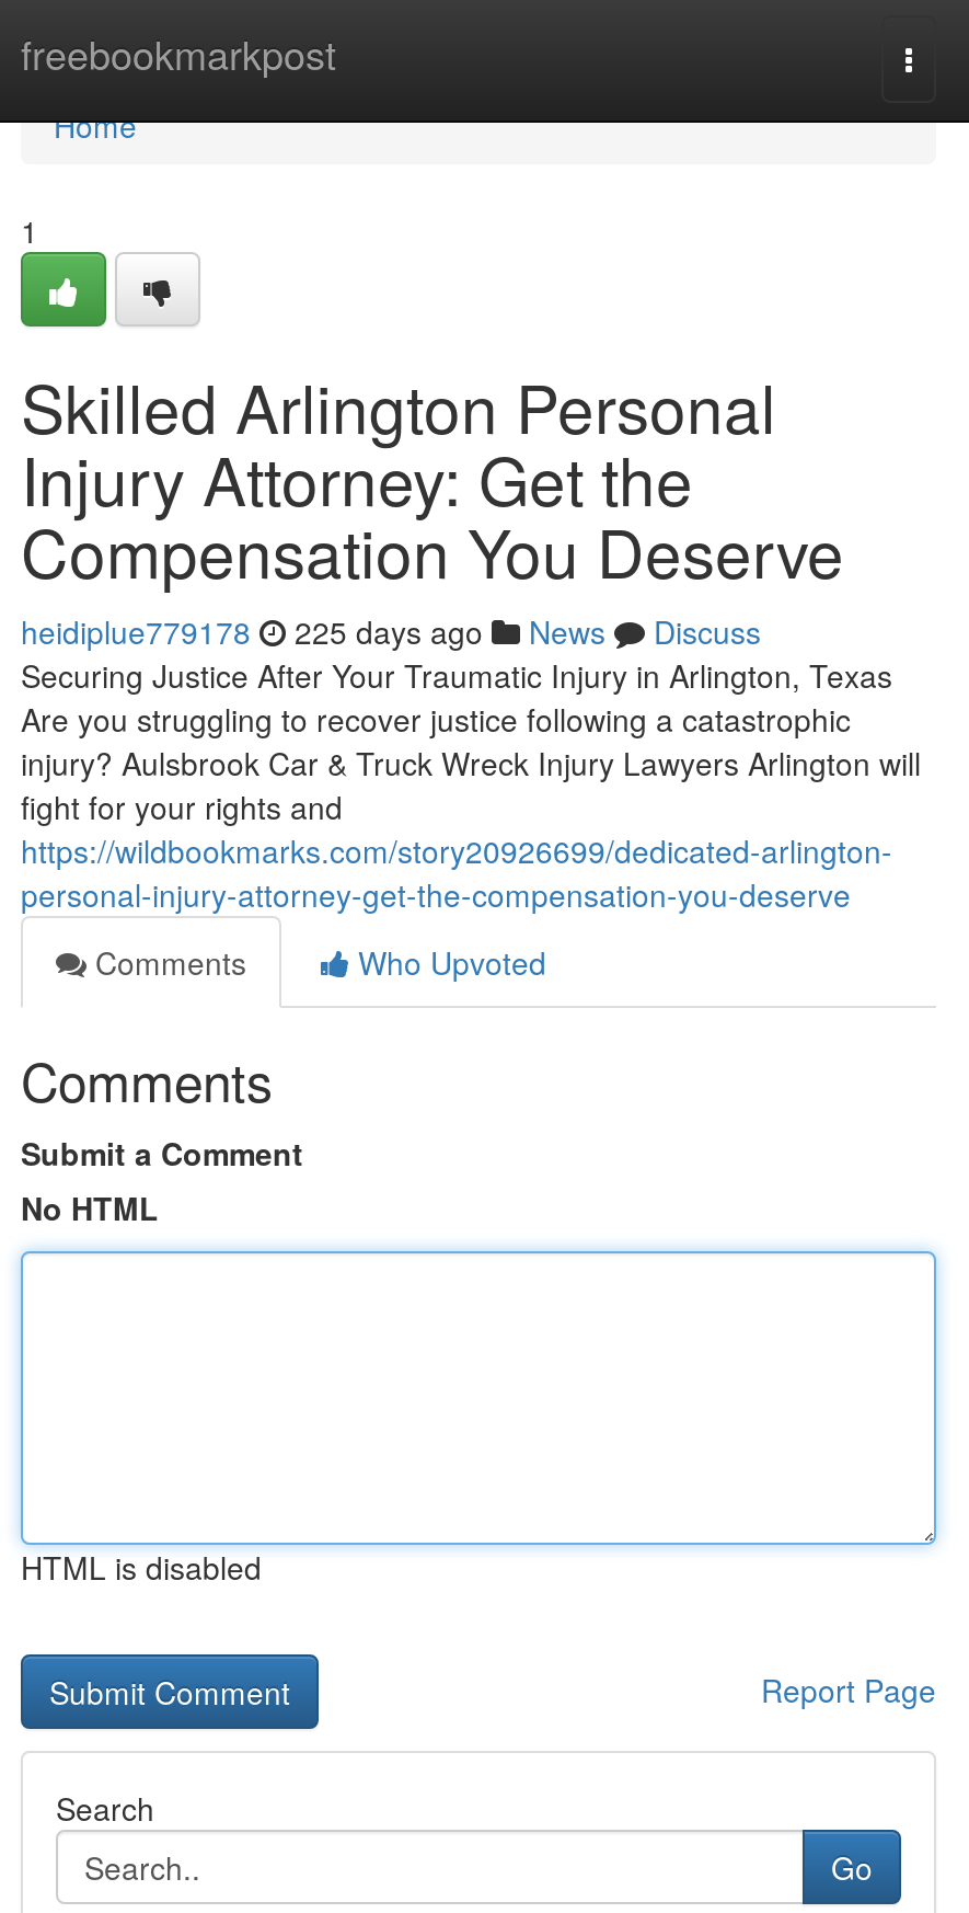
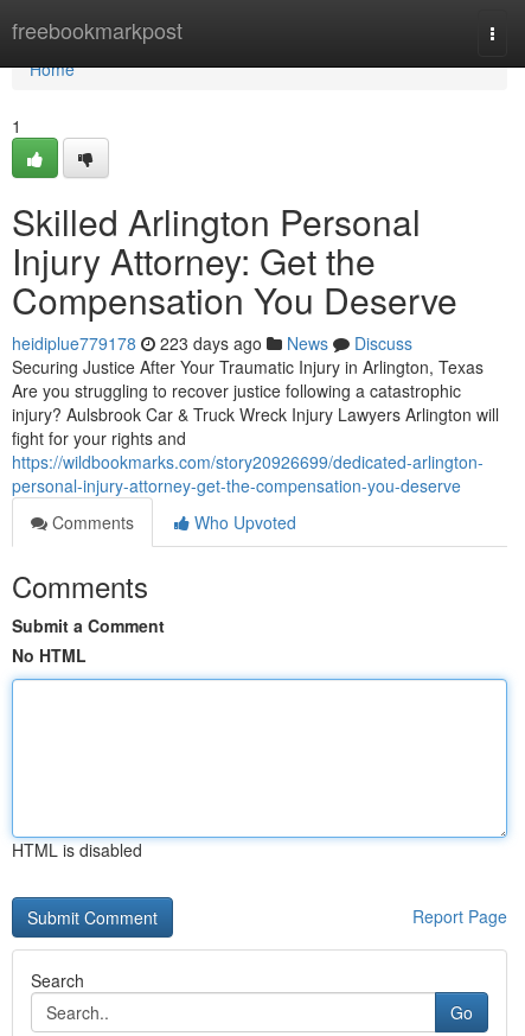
[21,609,761,653] heidiplue779178 225 days ago News Discuss -> [12,331,412,355] heidiplue779178 223 days ago News Discuss

